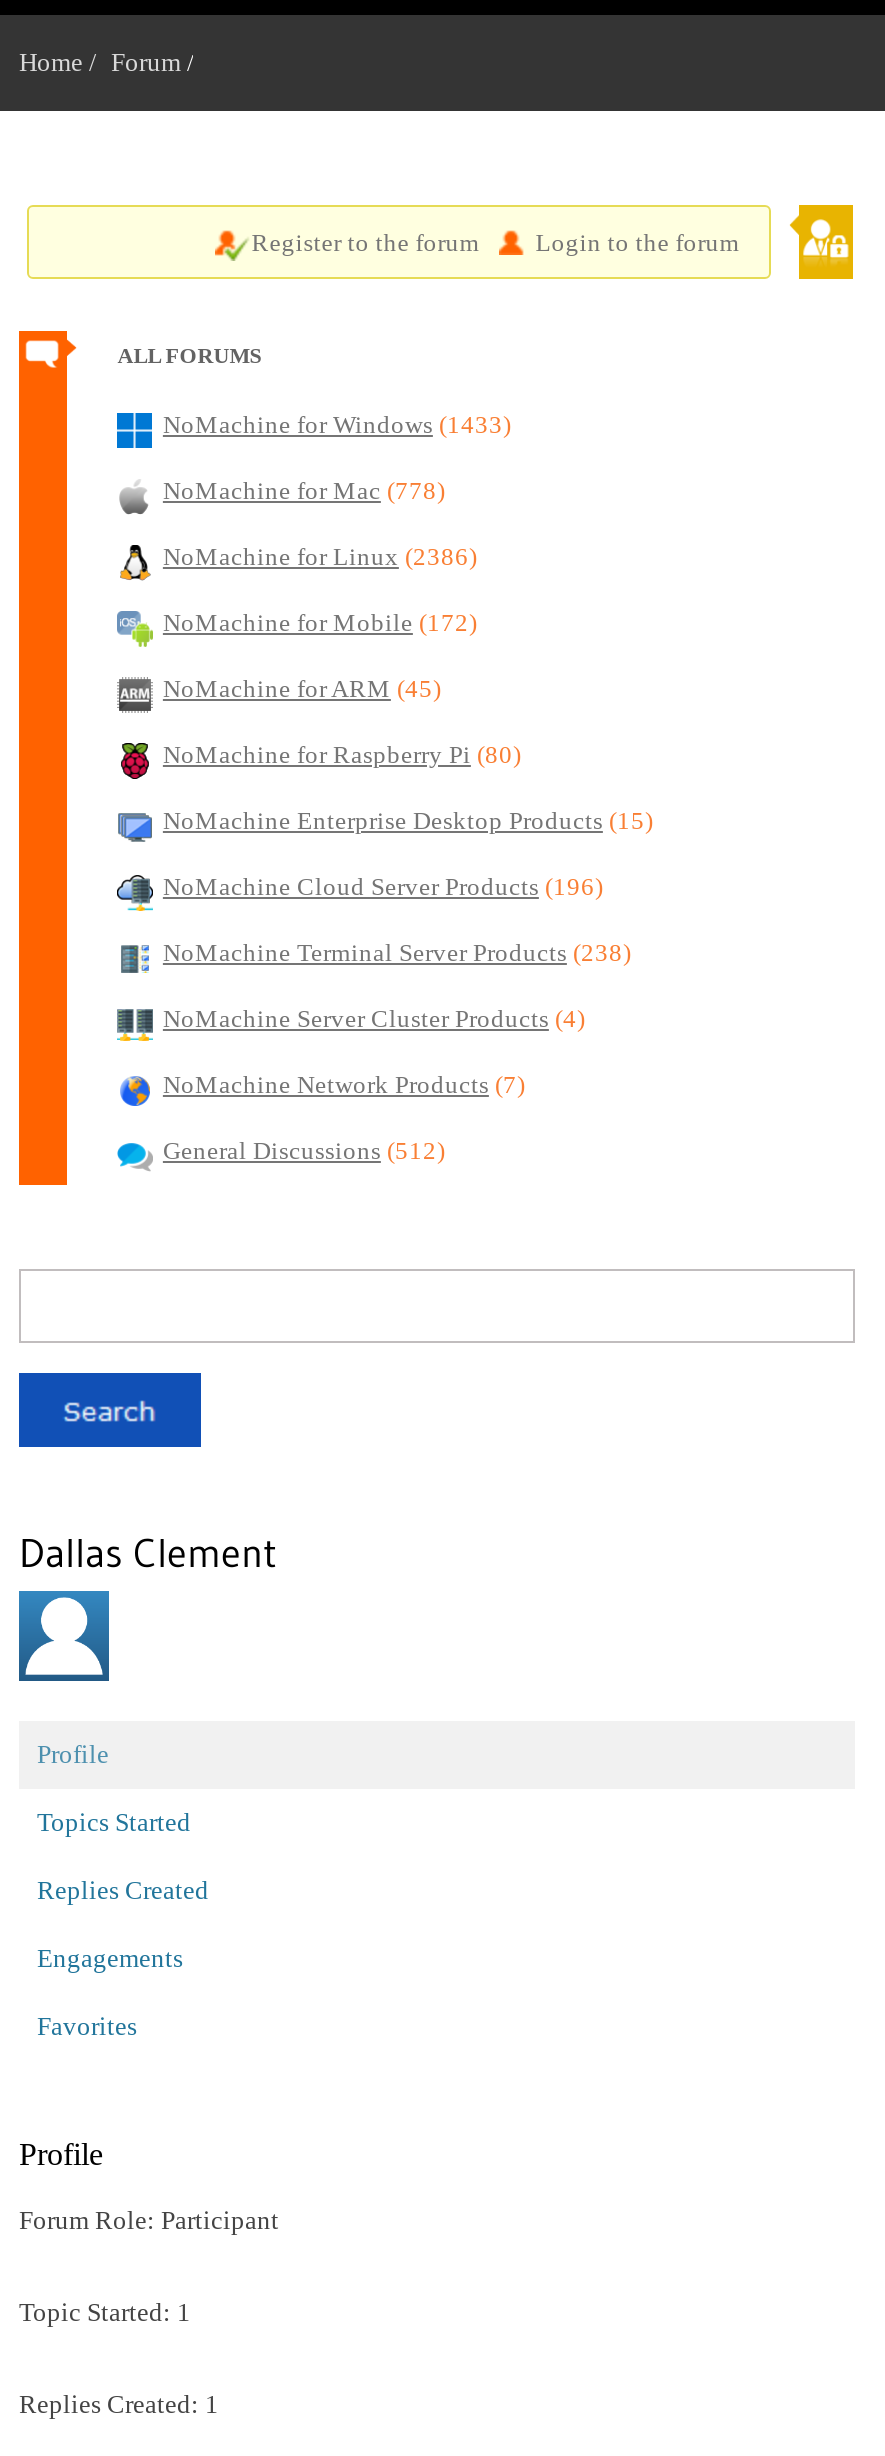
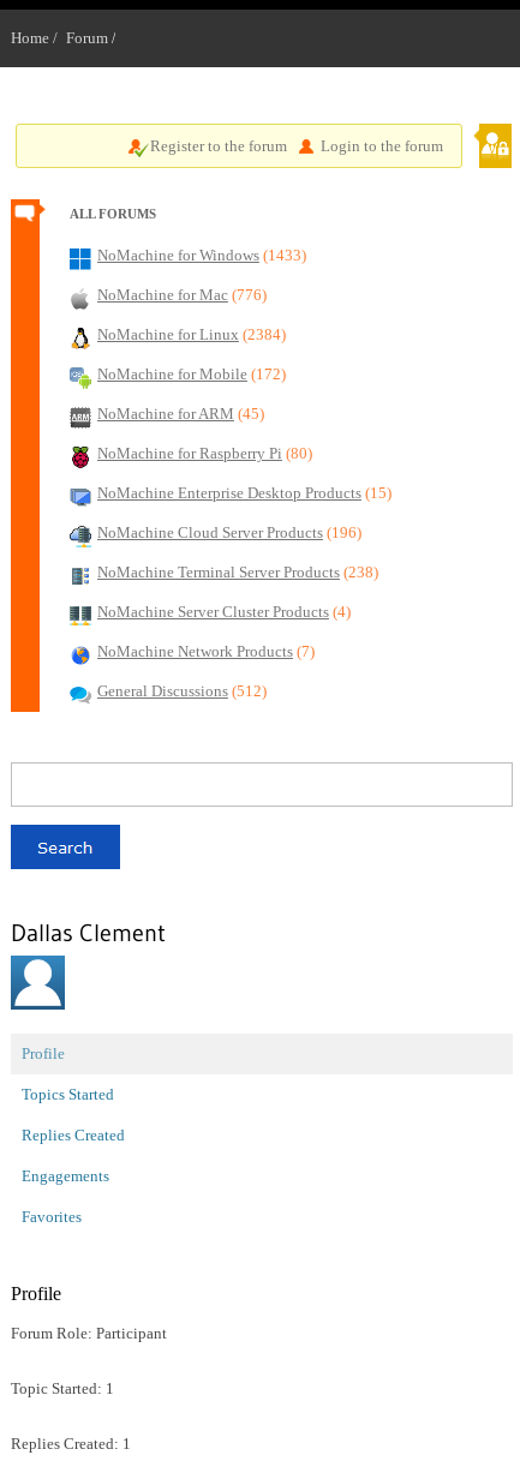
[163,477,445,505] NoMachine for Mac (778) -> [97,287,266,304] NoMachine for Mac (776)
[163,543,477,571] NoMachine for Linux (2386) -> [97,327,286,343] NoMachine for Linux (2384)

